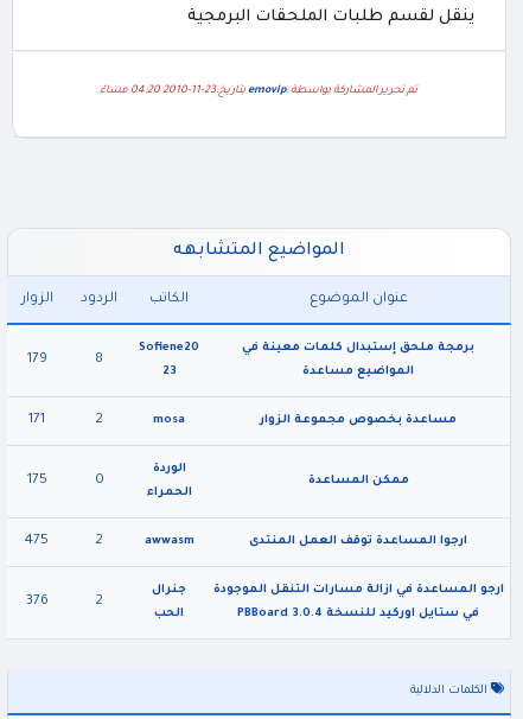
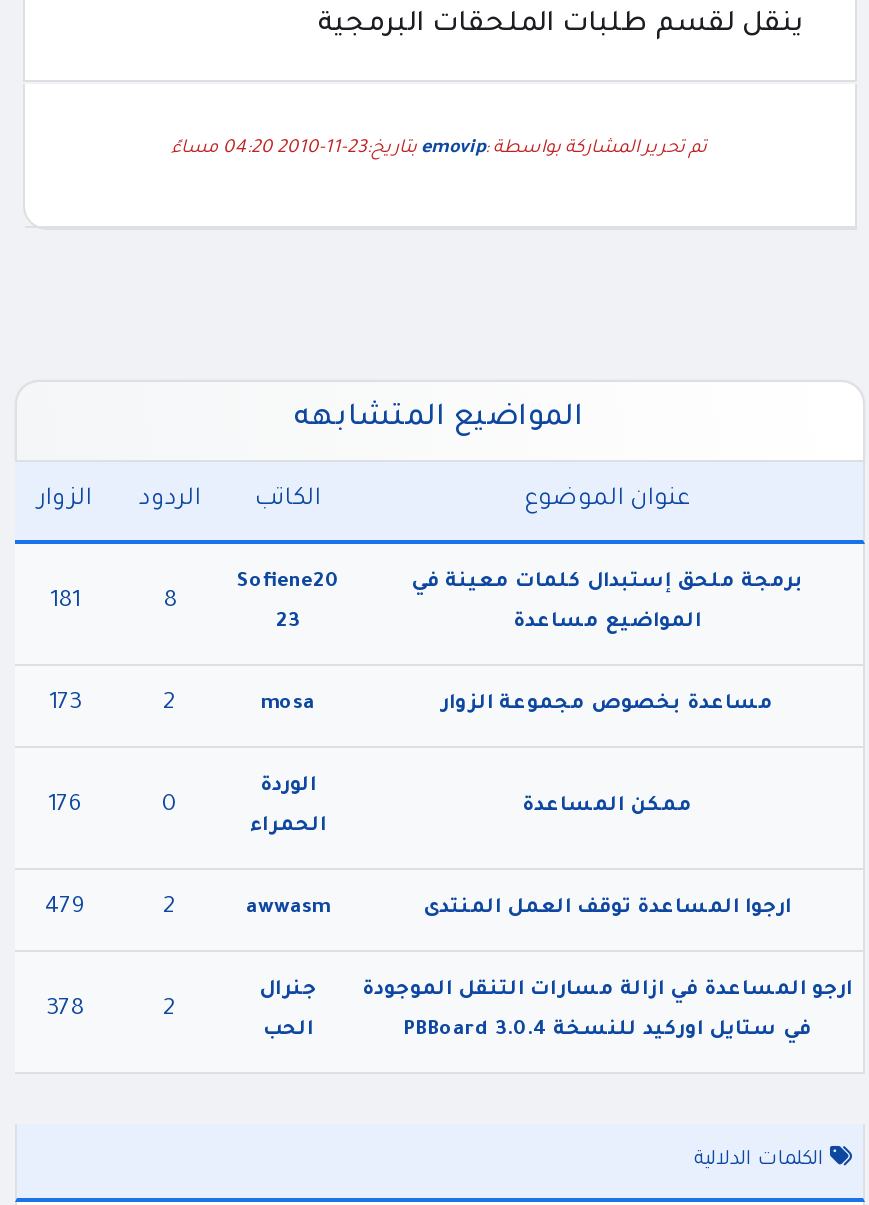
[27,352,47,368] 179 -> [50,590,80,616] 181
[28,413,45,428] 171 -> [49,692,81,718] 173
[27,473,47,489] 175 -> [48,794,82,820] 176
[25,534,49,549] 475 -> [45,896,85,922] 479
[25,594,48,610] 376 -> [46,998,84,1024] 378

